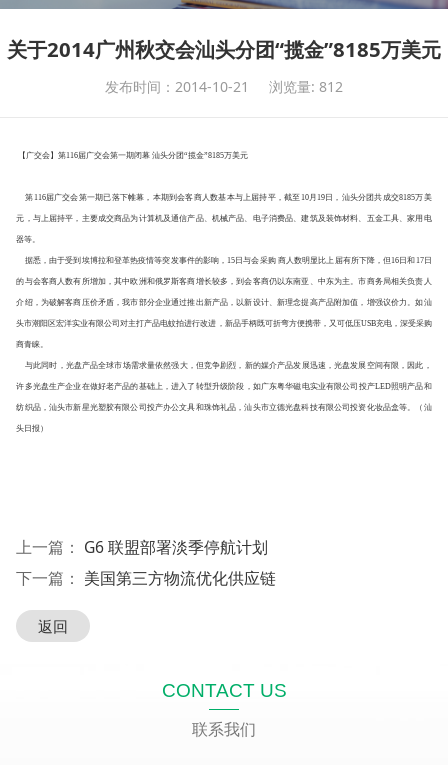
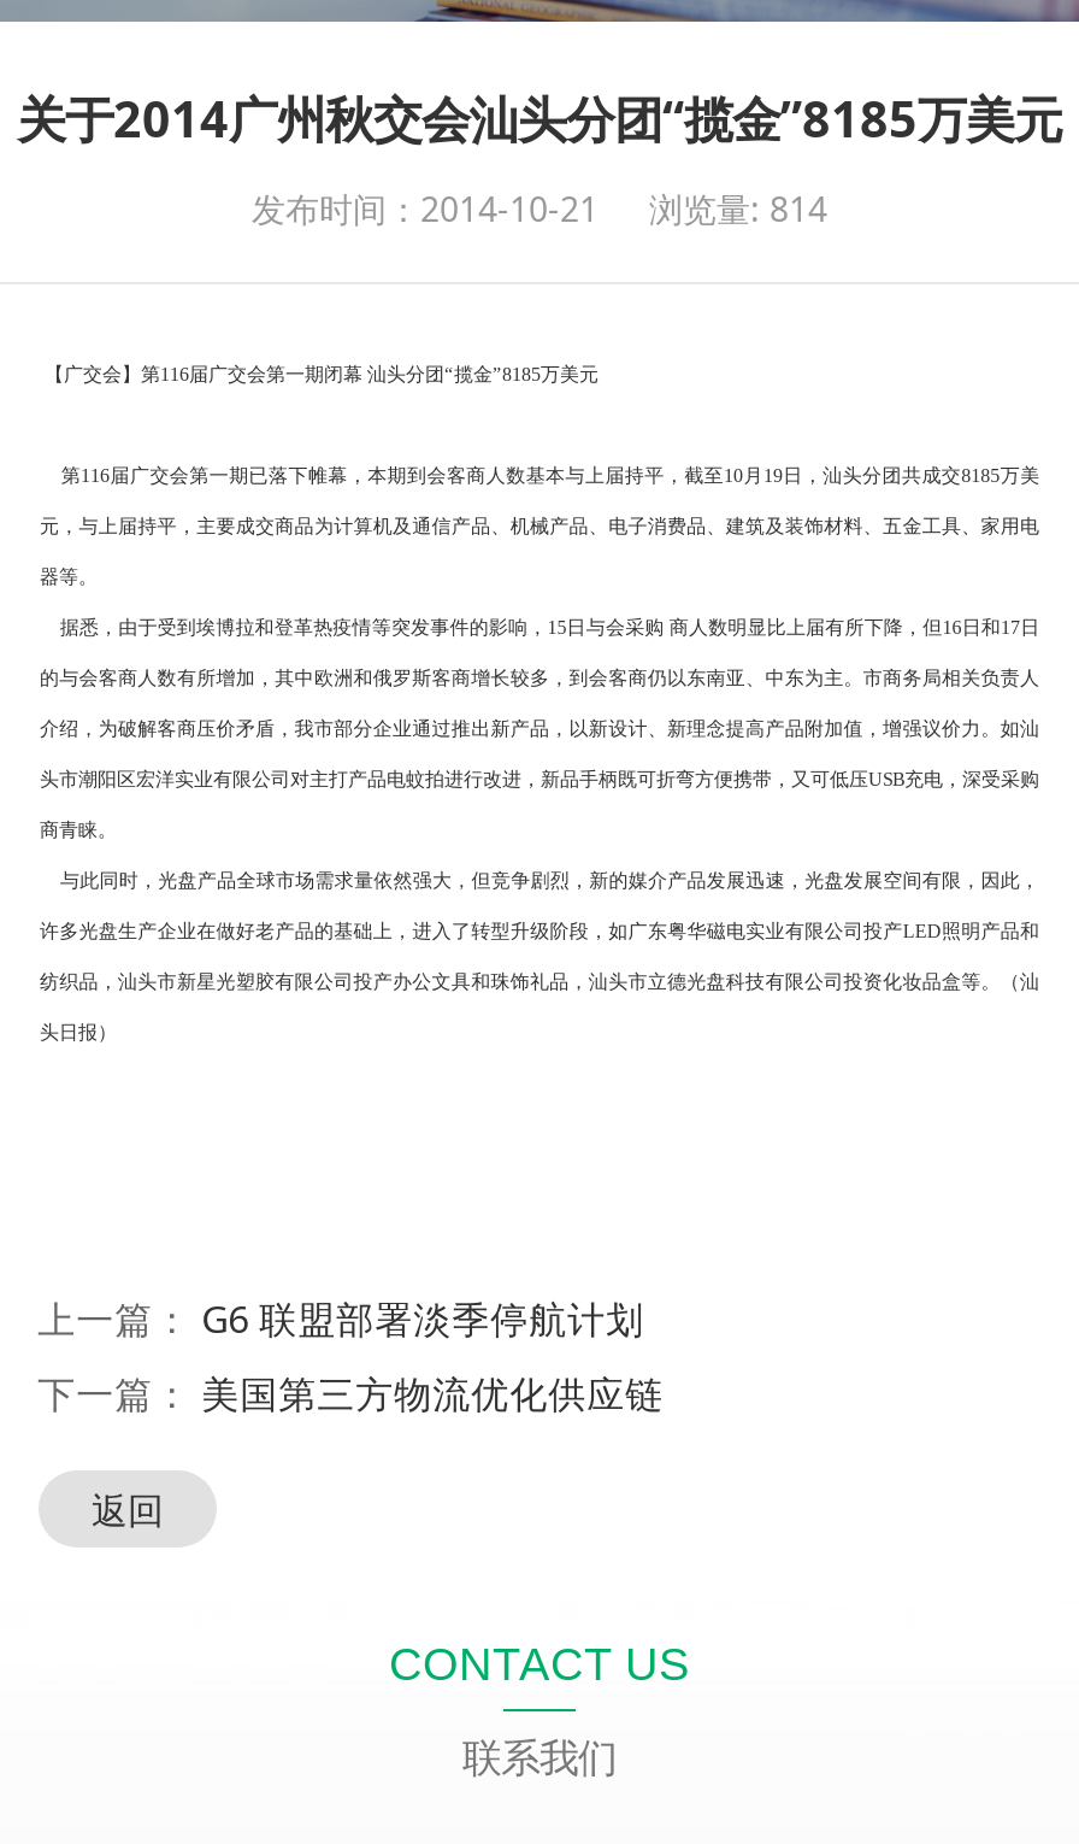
[104,77,343,96] 发布时间：2014-10-21 浏览量: 812 -> [252,186,827,231] 发布时间：2014-10-21 浏览量: 814

